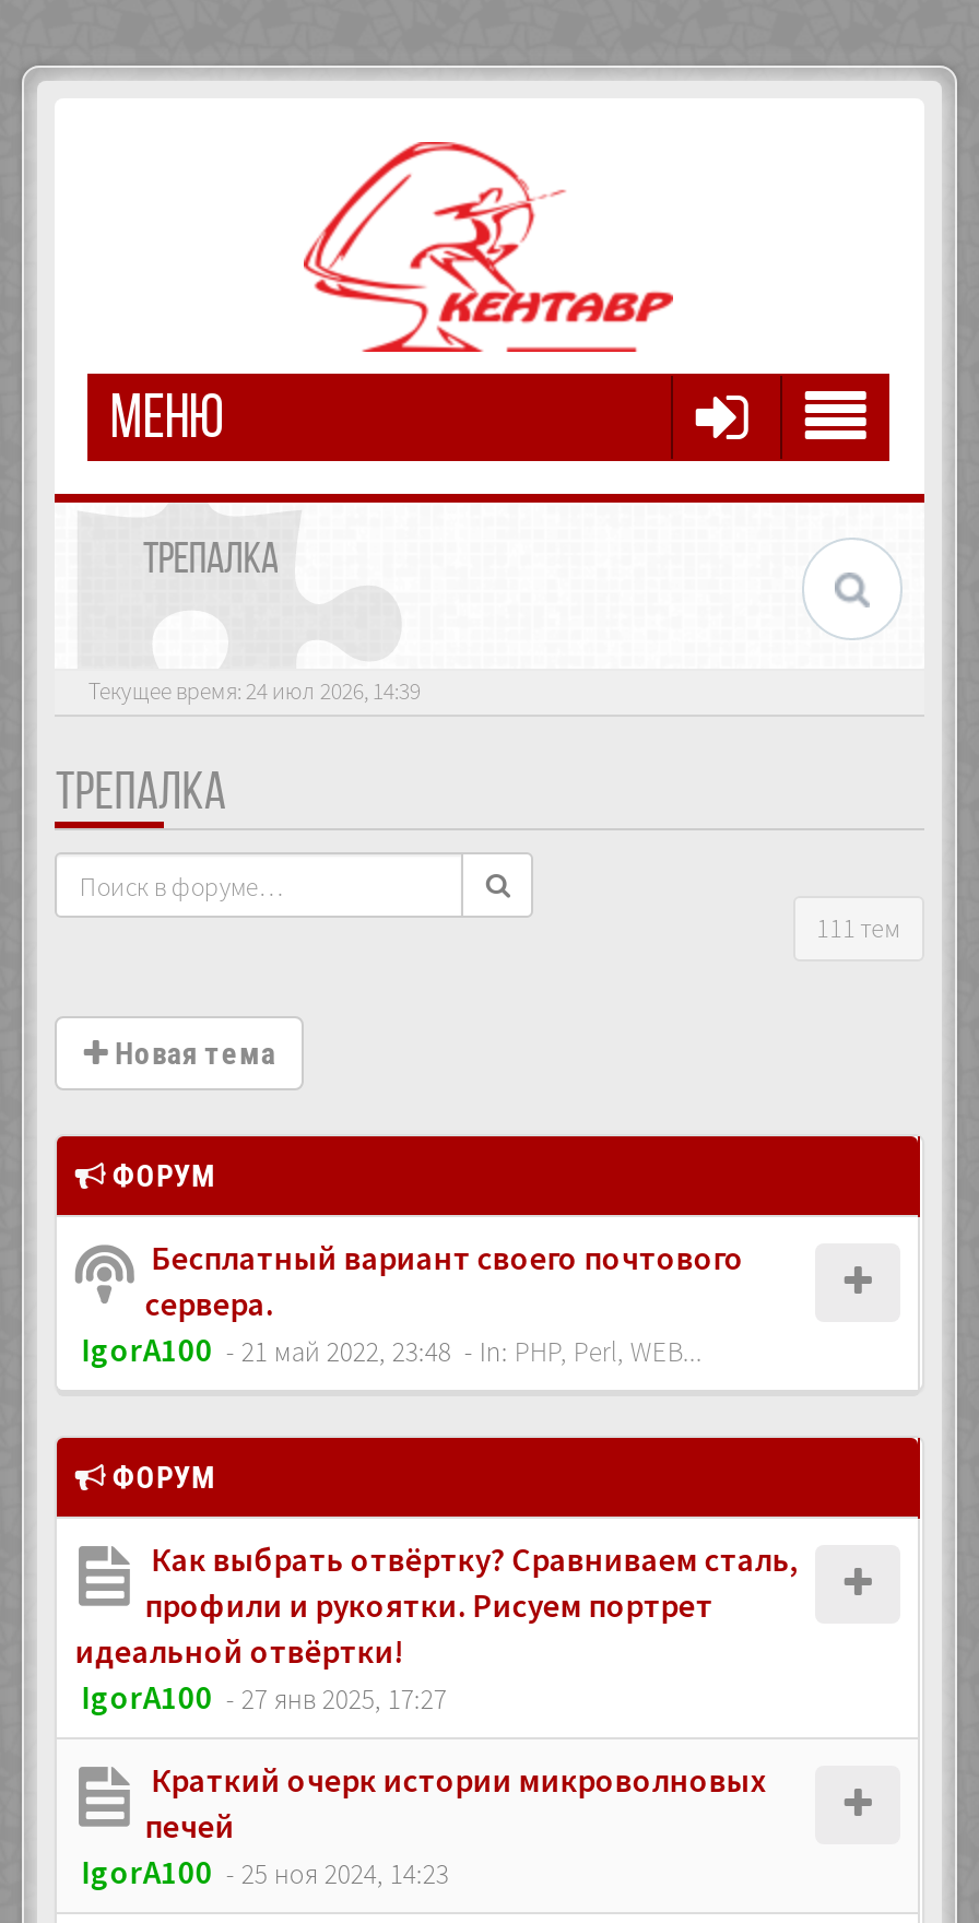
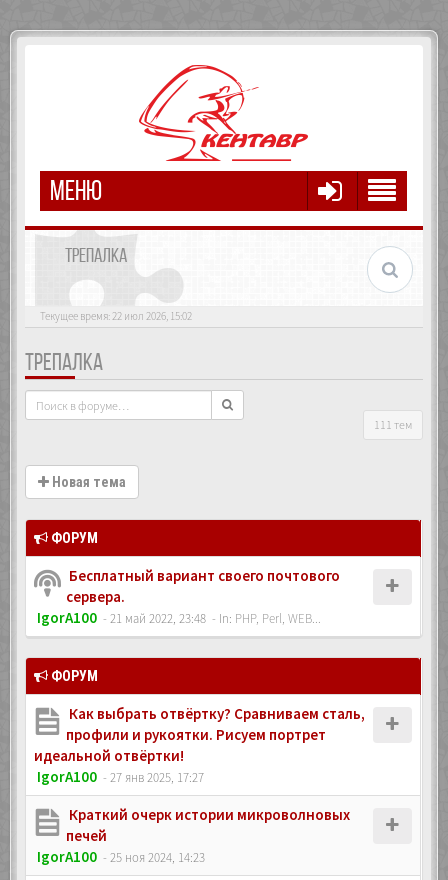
[88,675,420,706] Текущее время: 24 июл 2026, 14:39 -> [40,309,192,323] Текущее время: 22 июл 2026, 15:02

